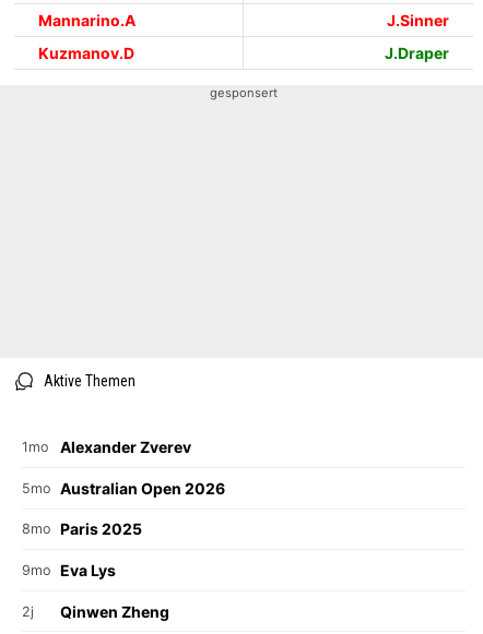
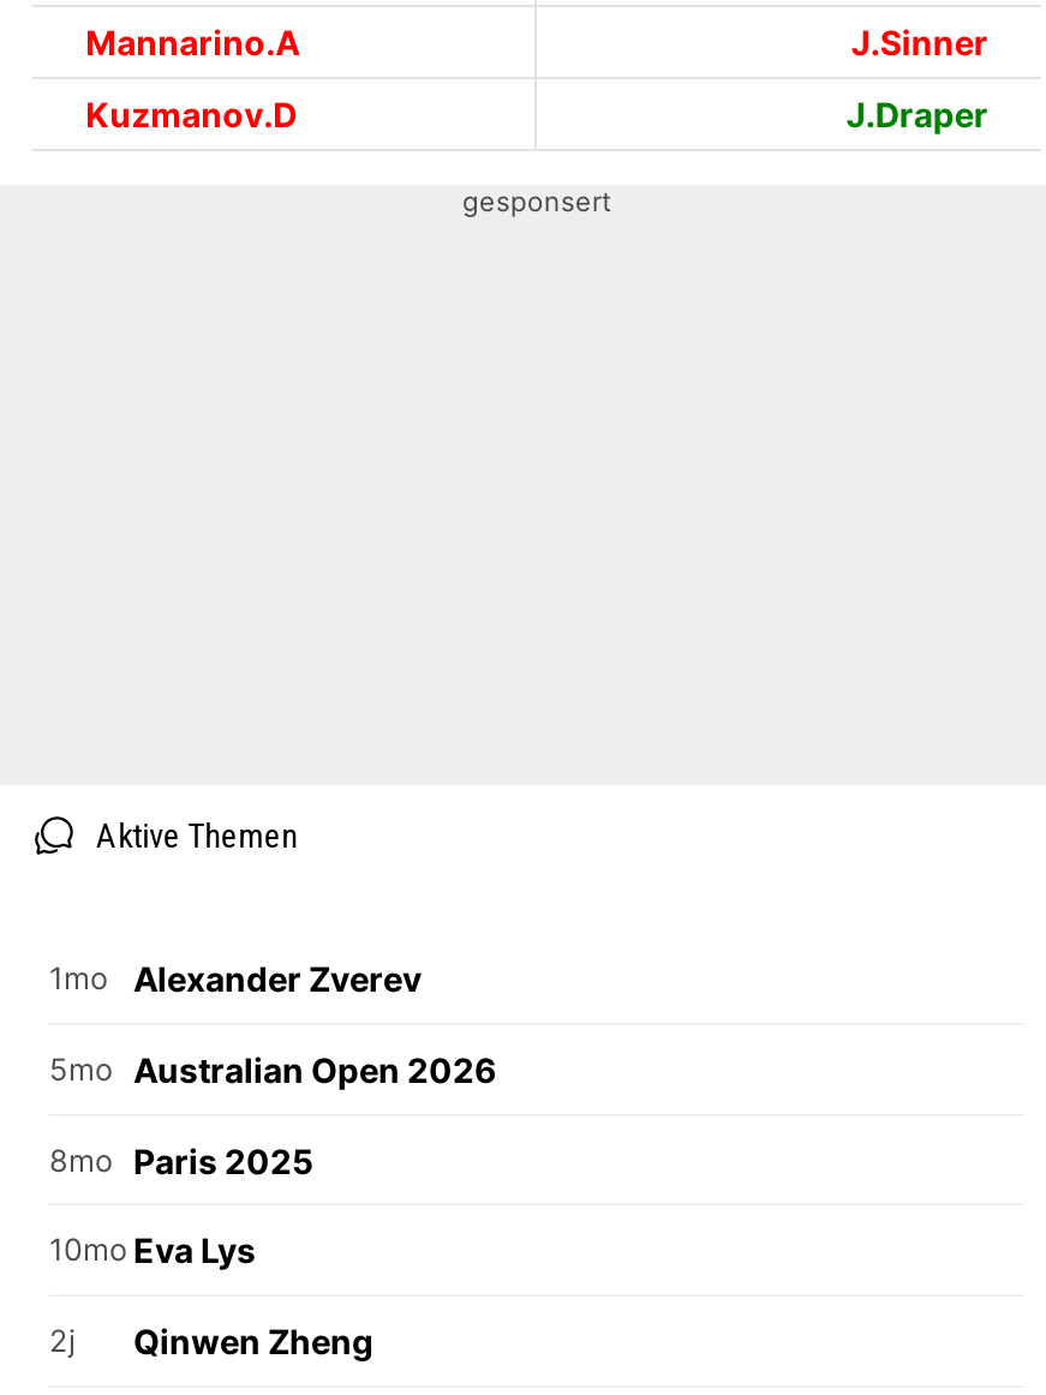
[22,561,116,579] 9mo Eva Lys -> [49,1229,256,1270] 10mo Eva Lys

